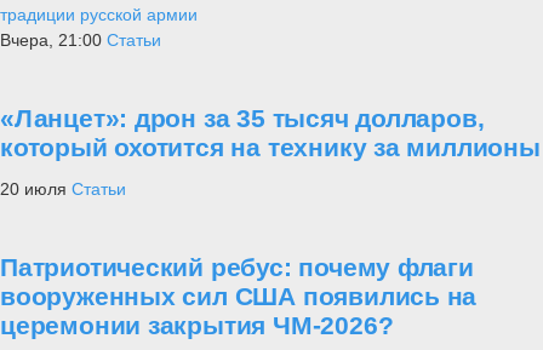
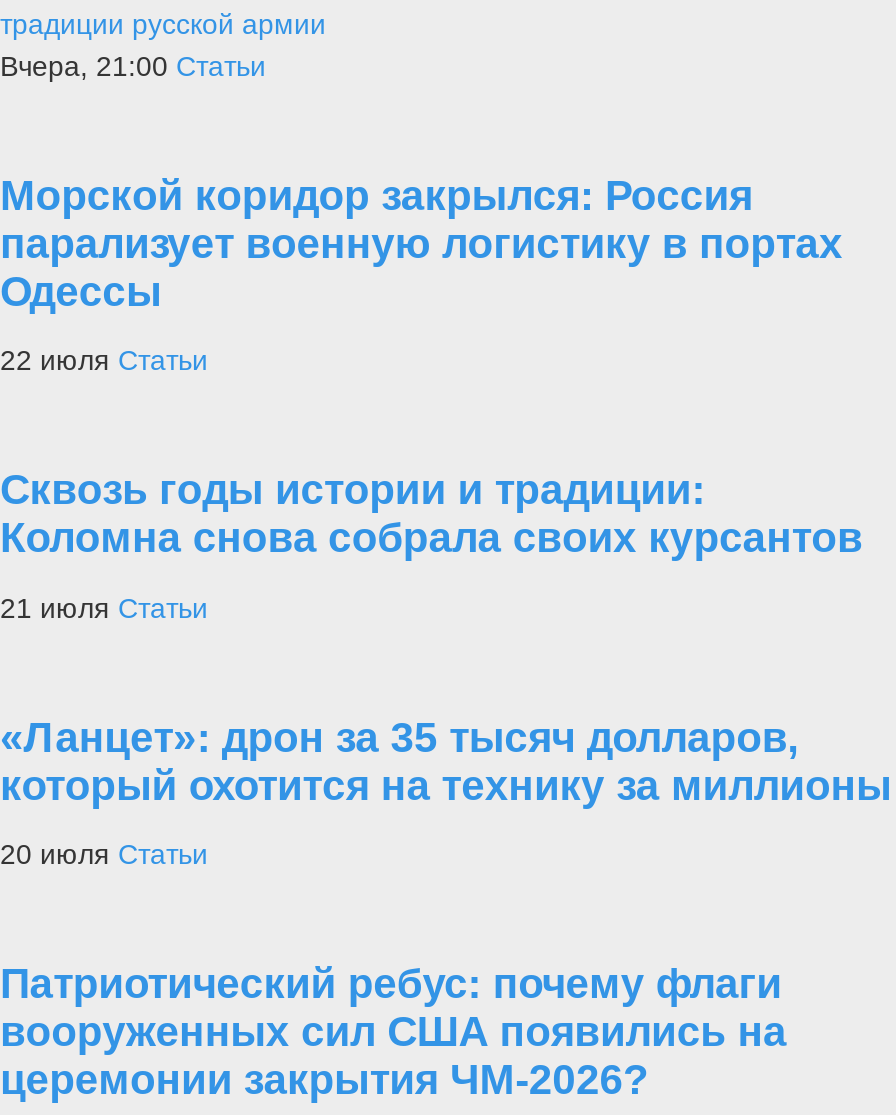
none -> [0,171,862,624] Морской коридор закрылся: Россия | парализует военную логистику в портах | Одессы | 22 июля Статьи | Сквозь годы истории и традиции: | Коломна снова собрала своих курсантов | 21 июля Статьи

